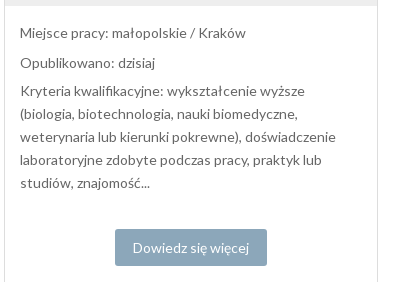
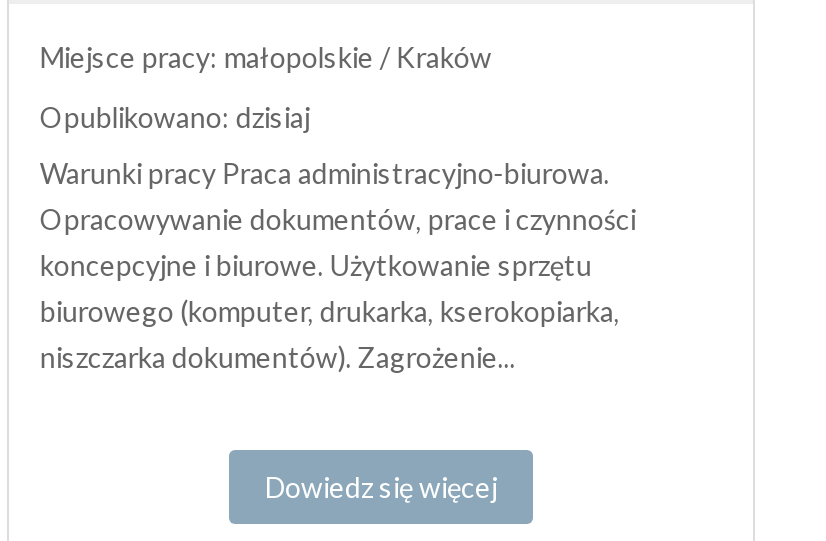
[20,82,336,191] Kryteria kwalifikacyjne: wykształcenie wyższe | (biologia, biotechnologia, nauki biomedyczne, | weterynaria lub kierunki pokrewne), doświadczenie | laboratoryjne zdobyte podczas pracy, praktyk lub | studiów, znajomość... -> [40,157,636,375] Warunki pracy Praca administracyjno-biurowa. | Opracowywanie dokumentów, prace i czynności | koncepcyjne i biurowe. Użytkowanie sprzętu | biurowego (komputer, drukarka, kserokopiarka, | niszczarka dokumentów). Zagrożenie...

